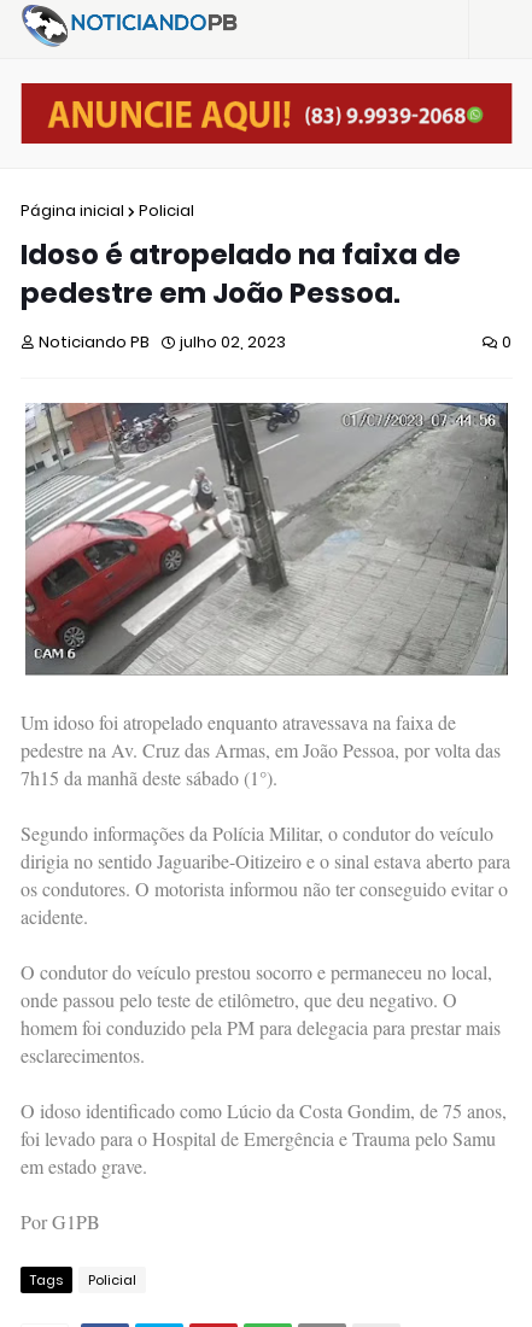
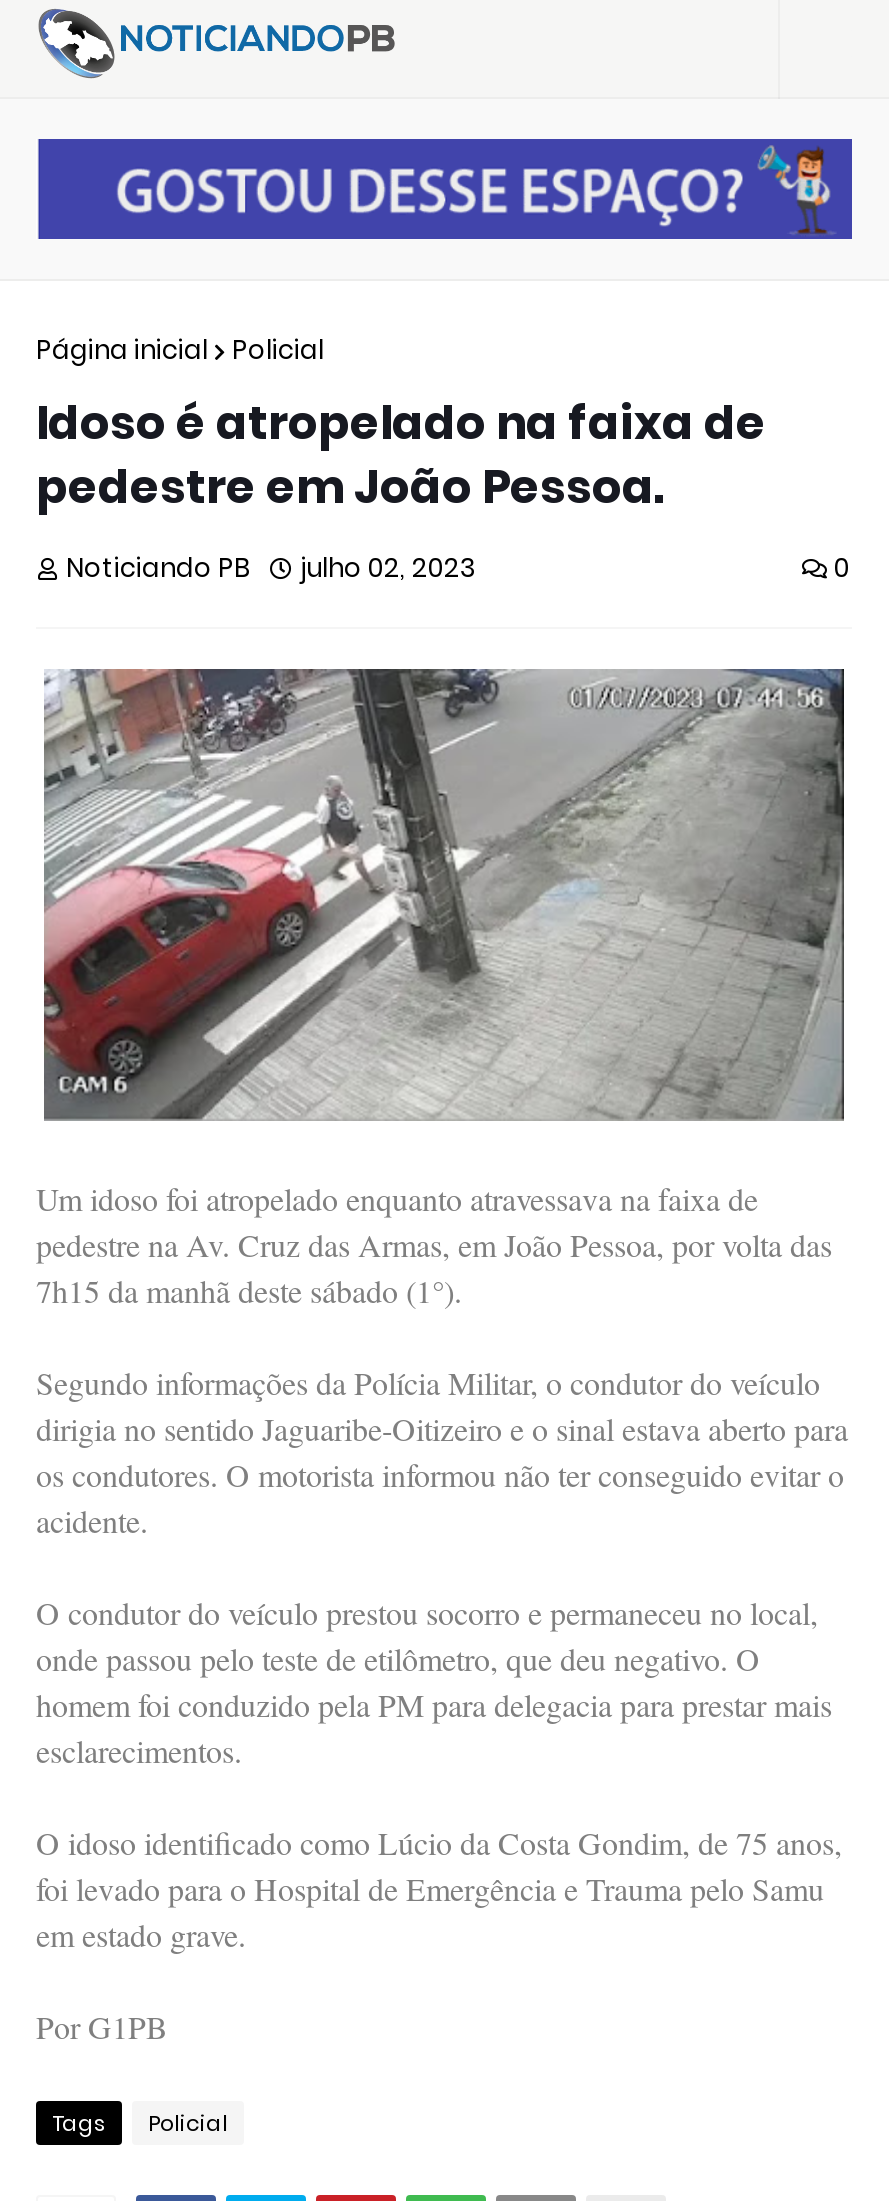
[21,82,514,145] [image] -> [36,137,854,241] [image]

